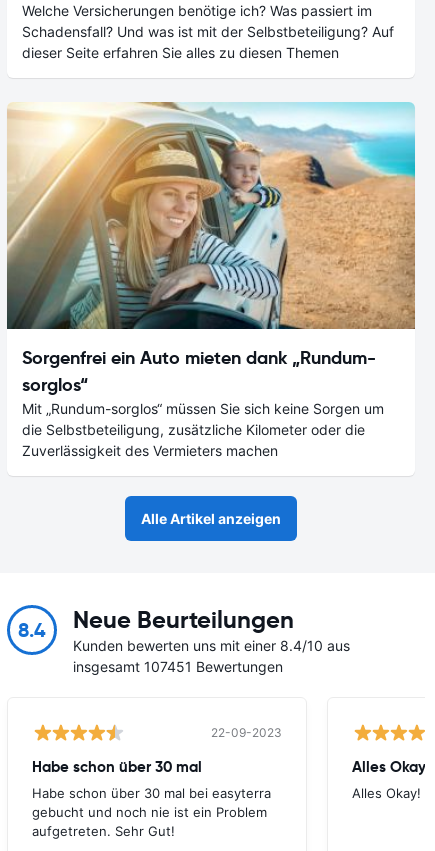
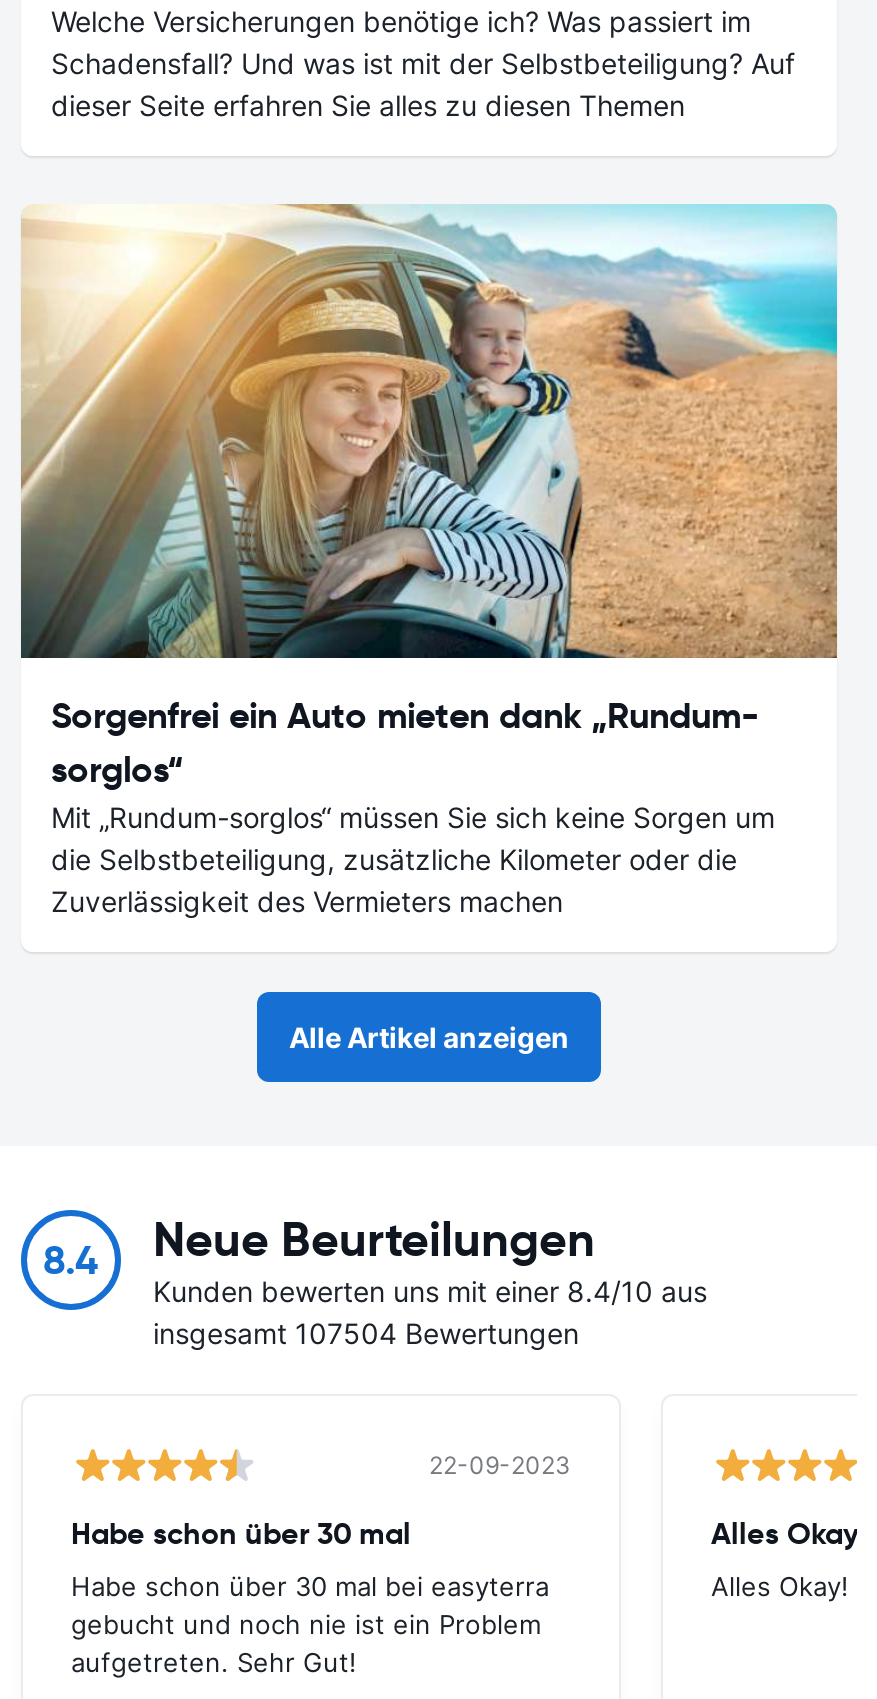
[73,658,283,675] insgesamt 107451 Bewertungen -> [153,1316,579,1350] insgesamt 107504 Bewertungen

